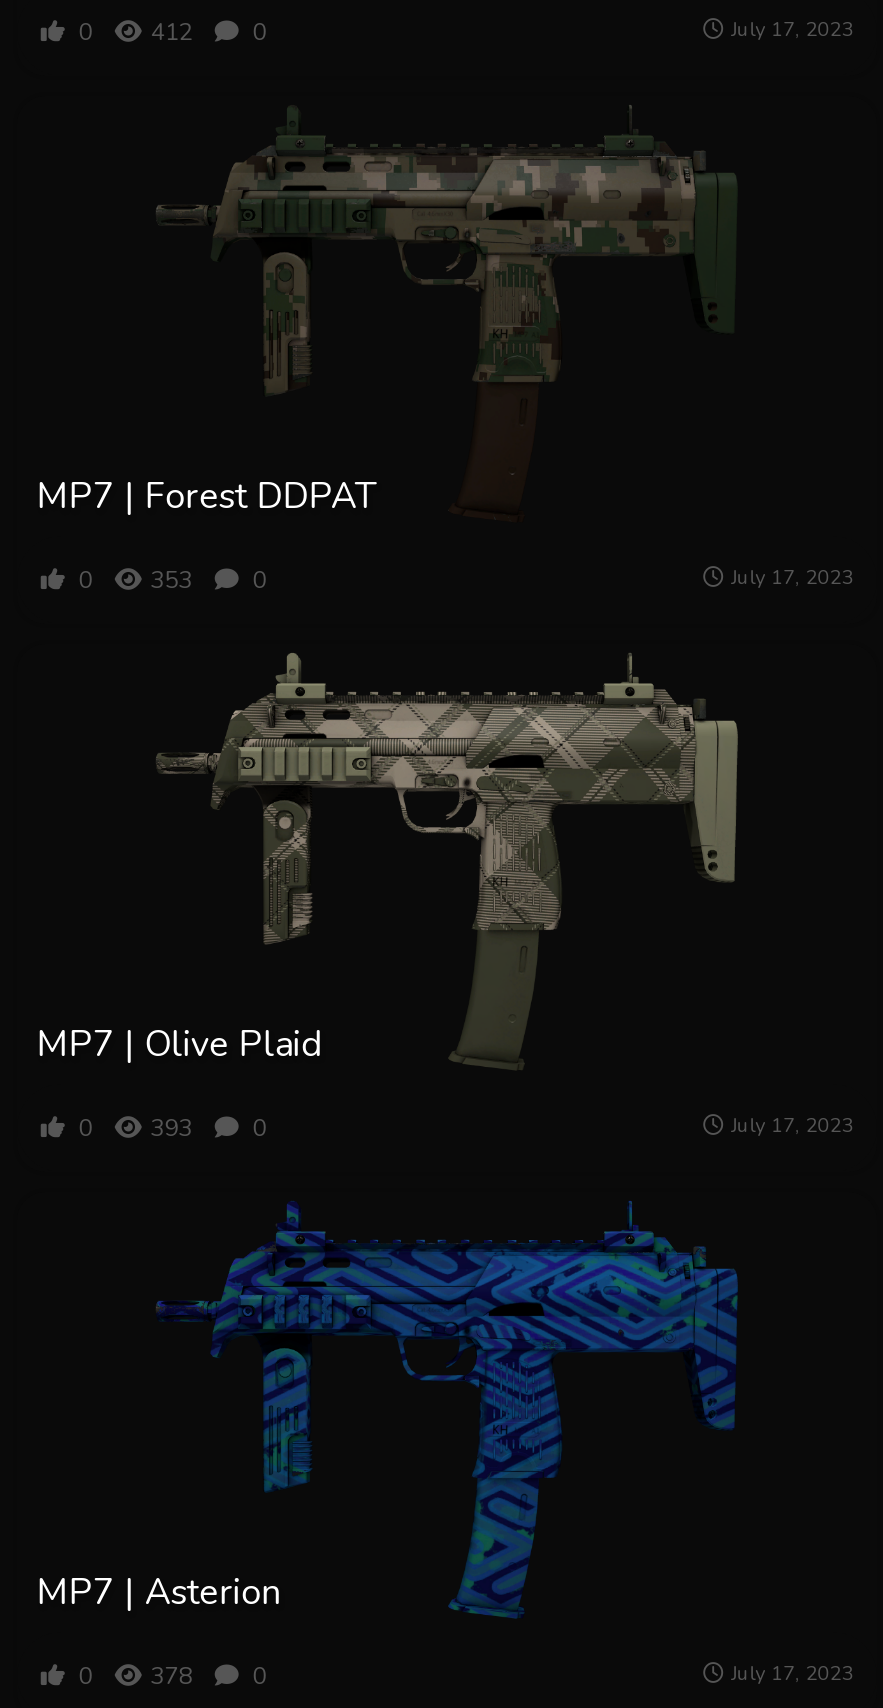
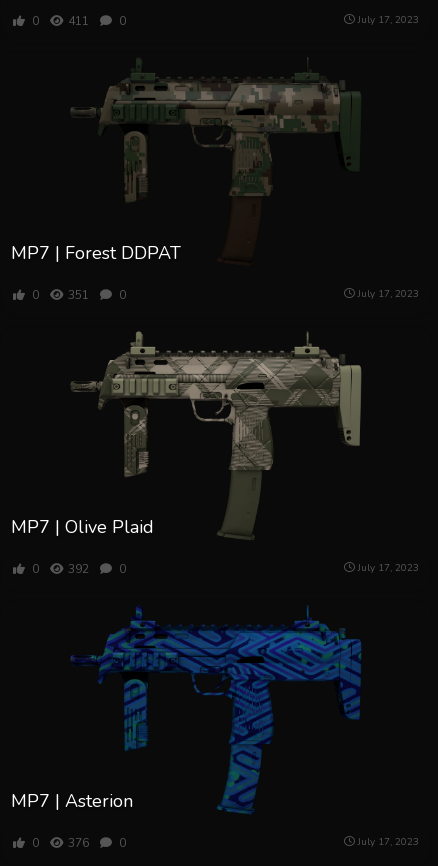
[73,15,267,47] 0 412 0 -> [29,13,126,29] 0 411 0
[73,563,267,595] 0 353 0 -> [29,287,126,303] 0 351 0
[73,1111,267,1143] 0 393 0 -> [29,561,126,577] 0 392 0
[73,1659,267,1691] 0 378 0 -> [29,835,126,851] 0 376 0

